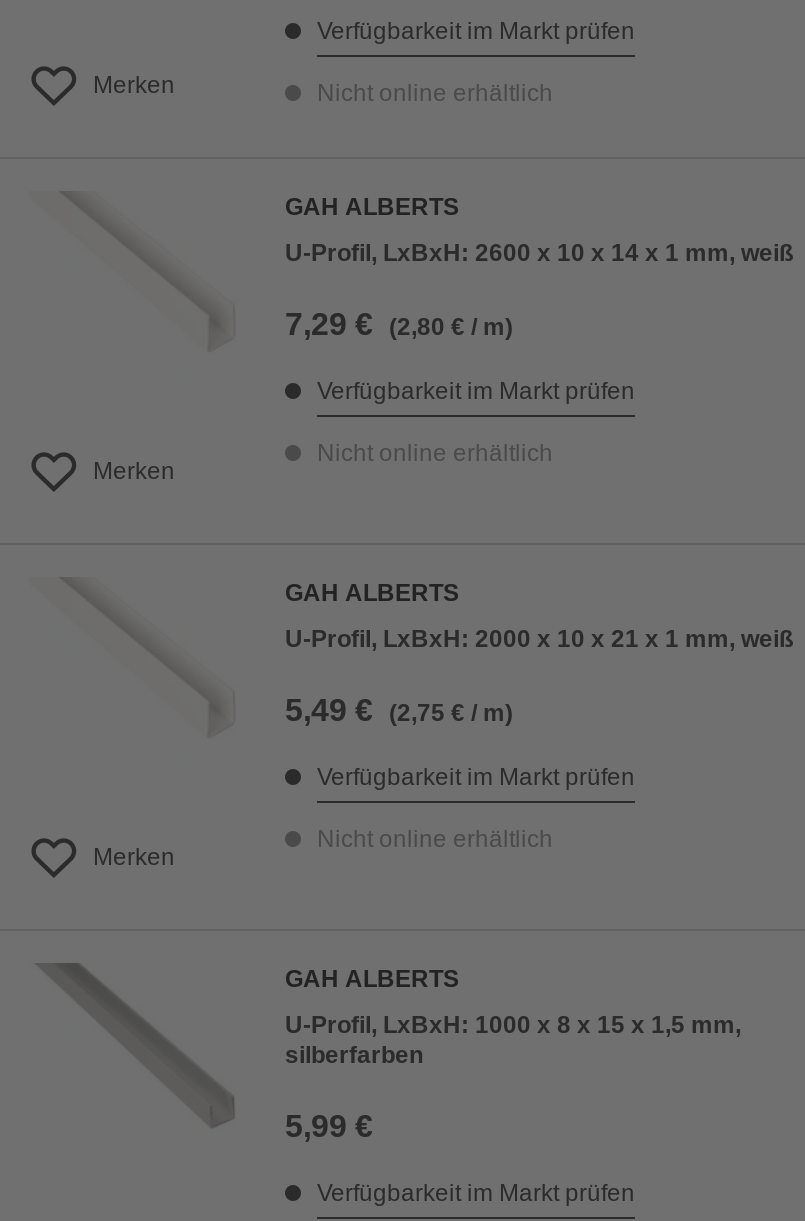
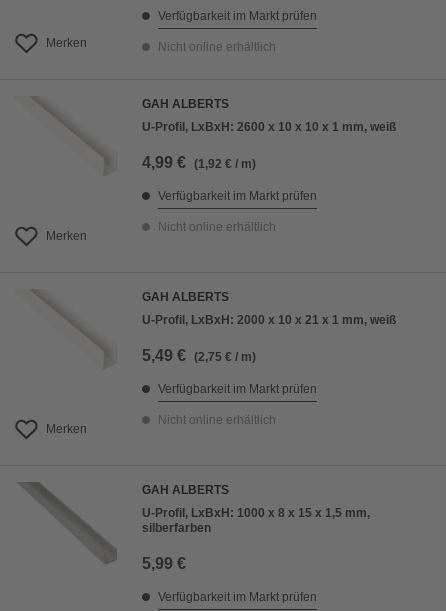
[285,239,793,267] U-Profil, LxBxH: 2600 x 10 x 14 x 1 mm, weiß -> [142,120,396,134] U-Profil, LxBxH: 2600 x 10 x 10 x 1 mm, weiß
[285,307,513,341] 7,29 € (2,80 € / m) -> [142,154,256,171] 4,99 € (1,92 € / m)

